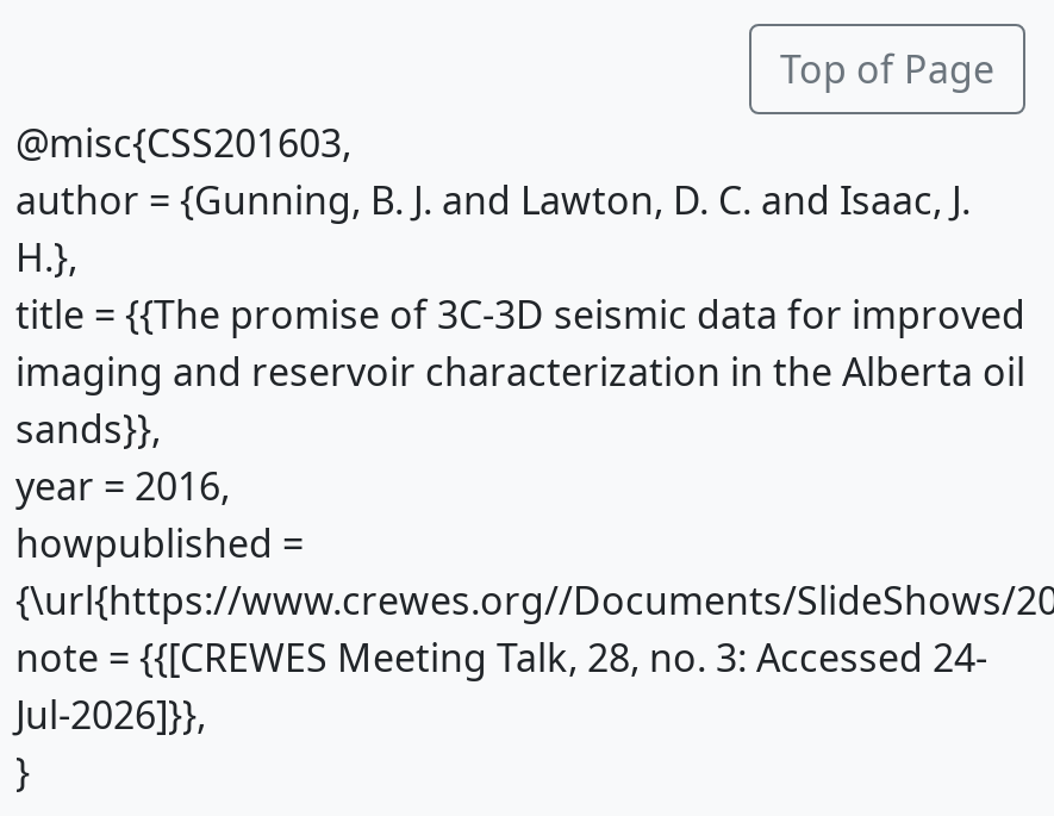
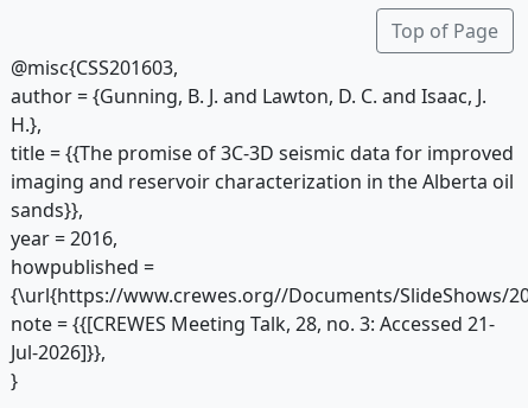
[15,631,987,684] note = {{[CREWES Meeting Talk, 28, no. 3: Accessed 24- -> [11,311,495,337] note = {{[CREWES Meeting Talk, 28, no. 3: Accessed 21-

